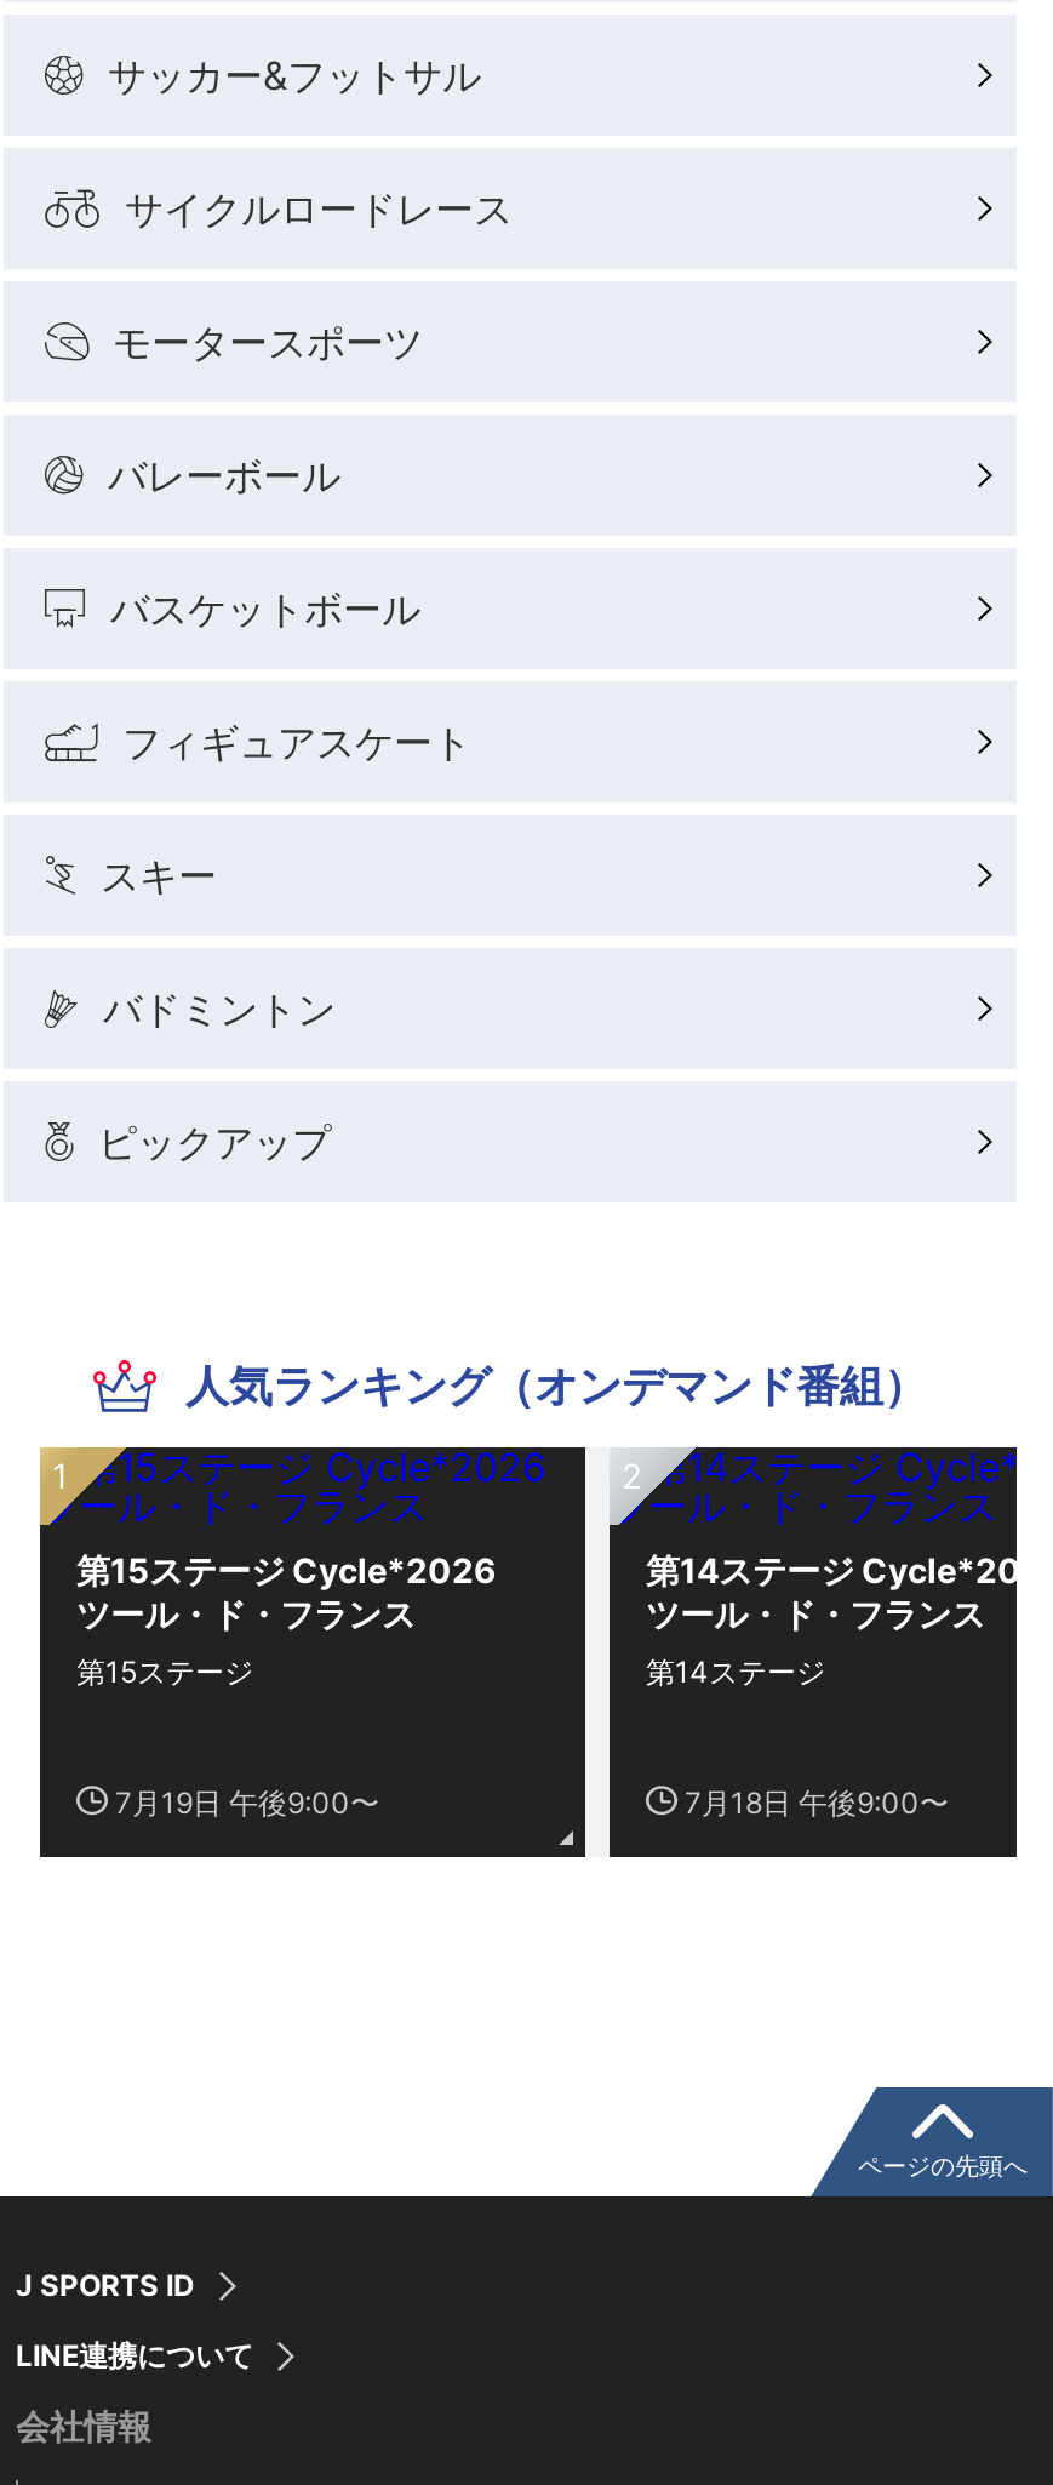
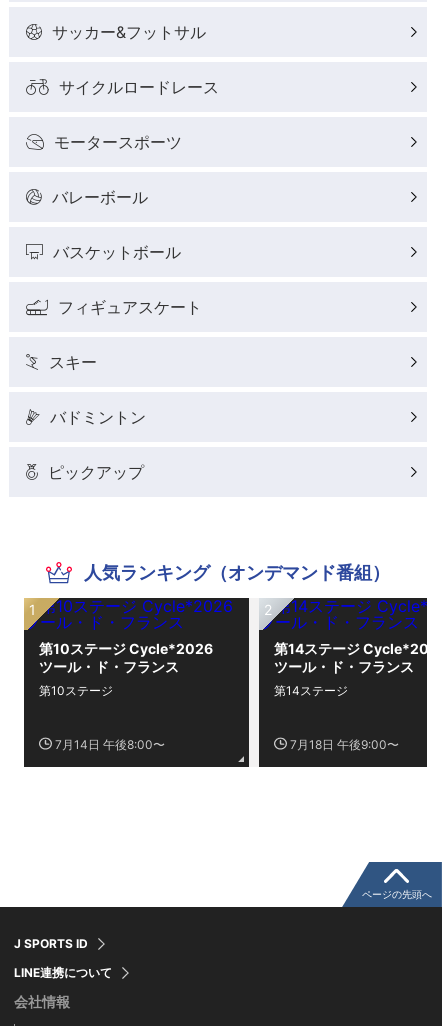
[76,1548,530,1589] 第15ステージ Cycle*2026 -> [39,640,227,657] 第10ステージ Cycle*2026
[76,1652,253,1689] 第15ステージ -> [39,683,113,698] 第10ステージ
[115,1785,379,1821] 7月19日 午後9:00〜 -> [55,737,165,752] 7月14日 午後8:00〜

